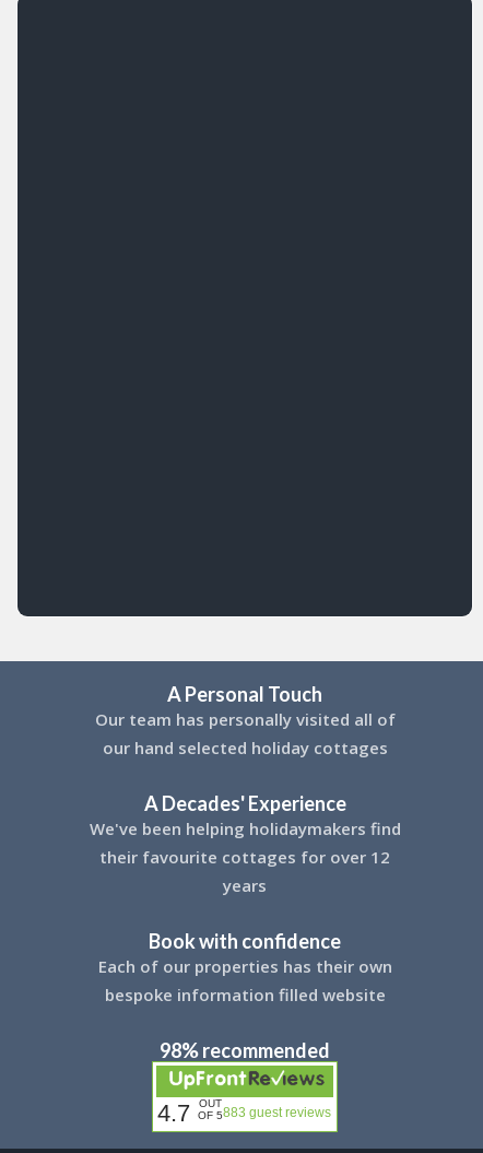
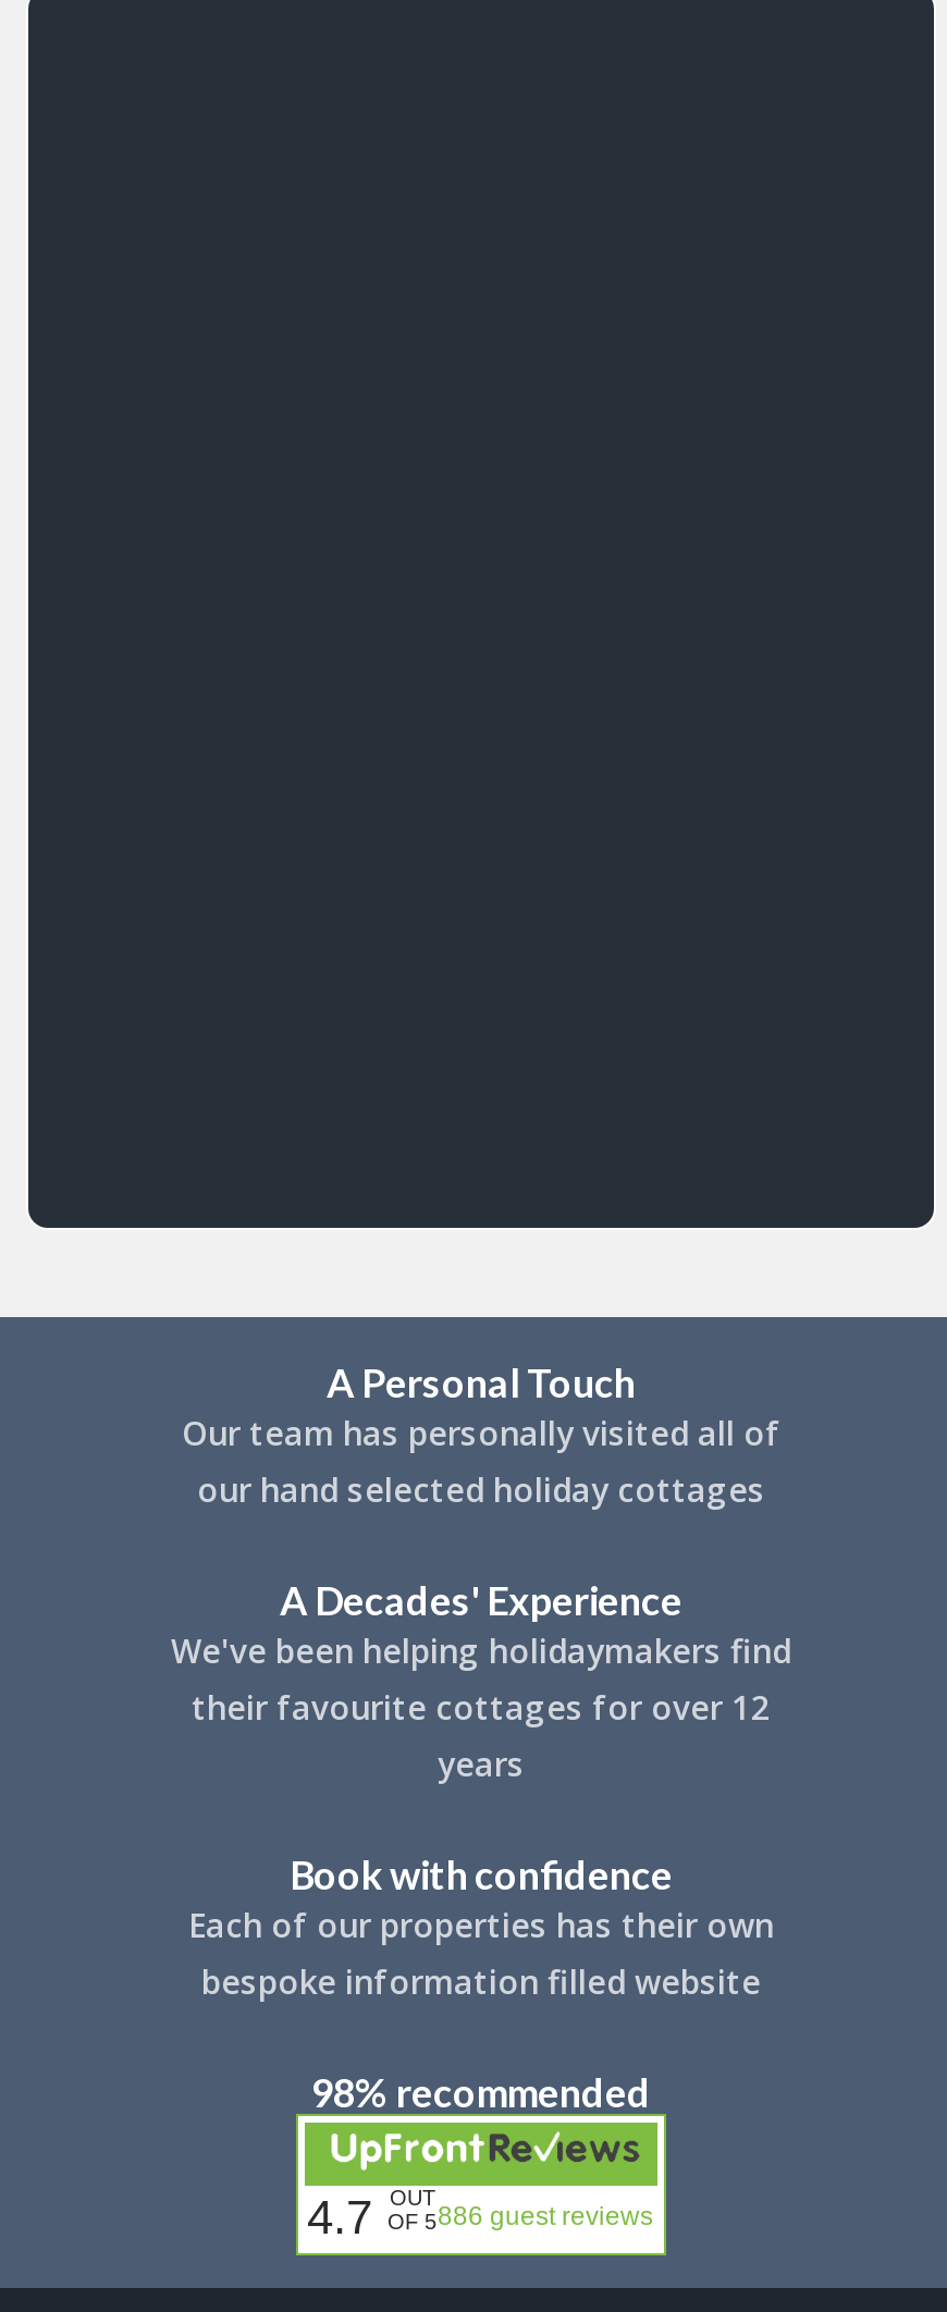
[198,1105,331,1121] OF 5883 guest reviews -> [388,2201,653,2234] OF 5886 guest reviews

